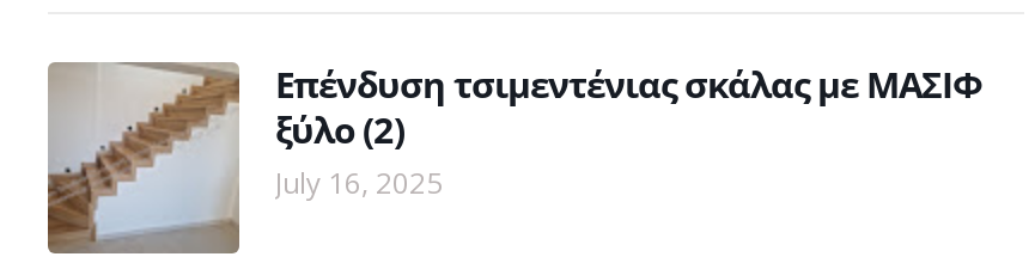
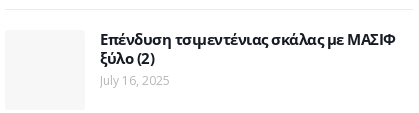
[45,60,242,256] [image] -> none

